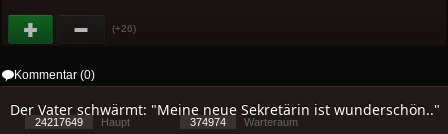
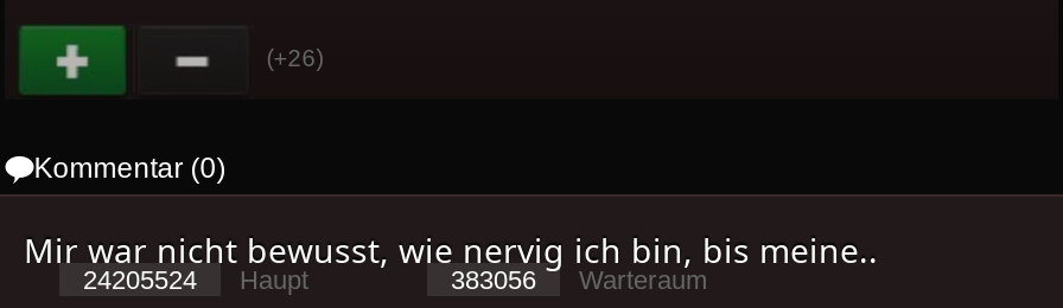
[10,100,440,119] Der Vater schwärmt: "Meine neue Sekretärin ist wunderschön.." -> [24,227,878,272] Mir war nicht bewusst, wie nervig ich bin, bis meine..
[35,116,130,128] 24217649 Haupt -> [83,265,308,294] 24205524 Haupt
[190,116,298,128] 374974 Warteraum -> [451,265,707,294] 383056 Warteraum

